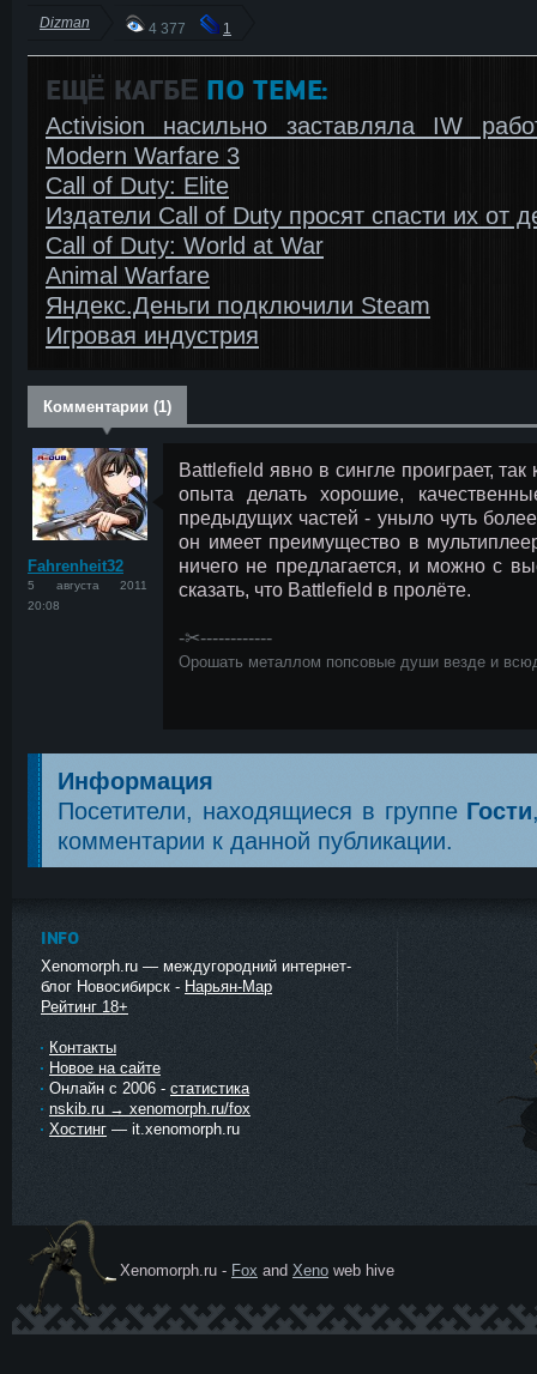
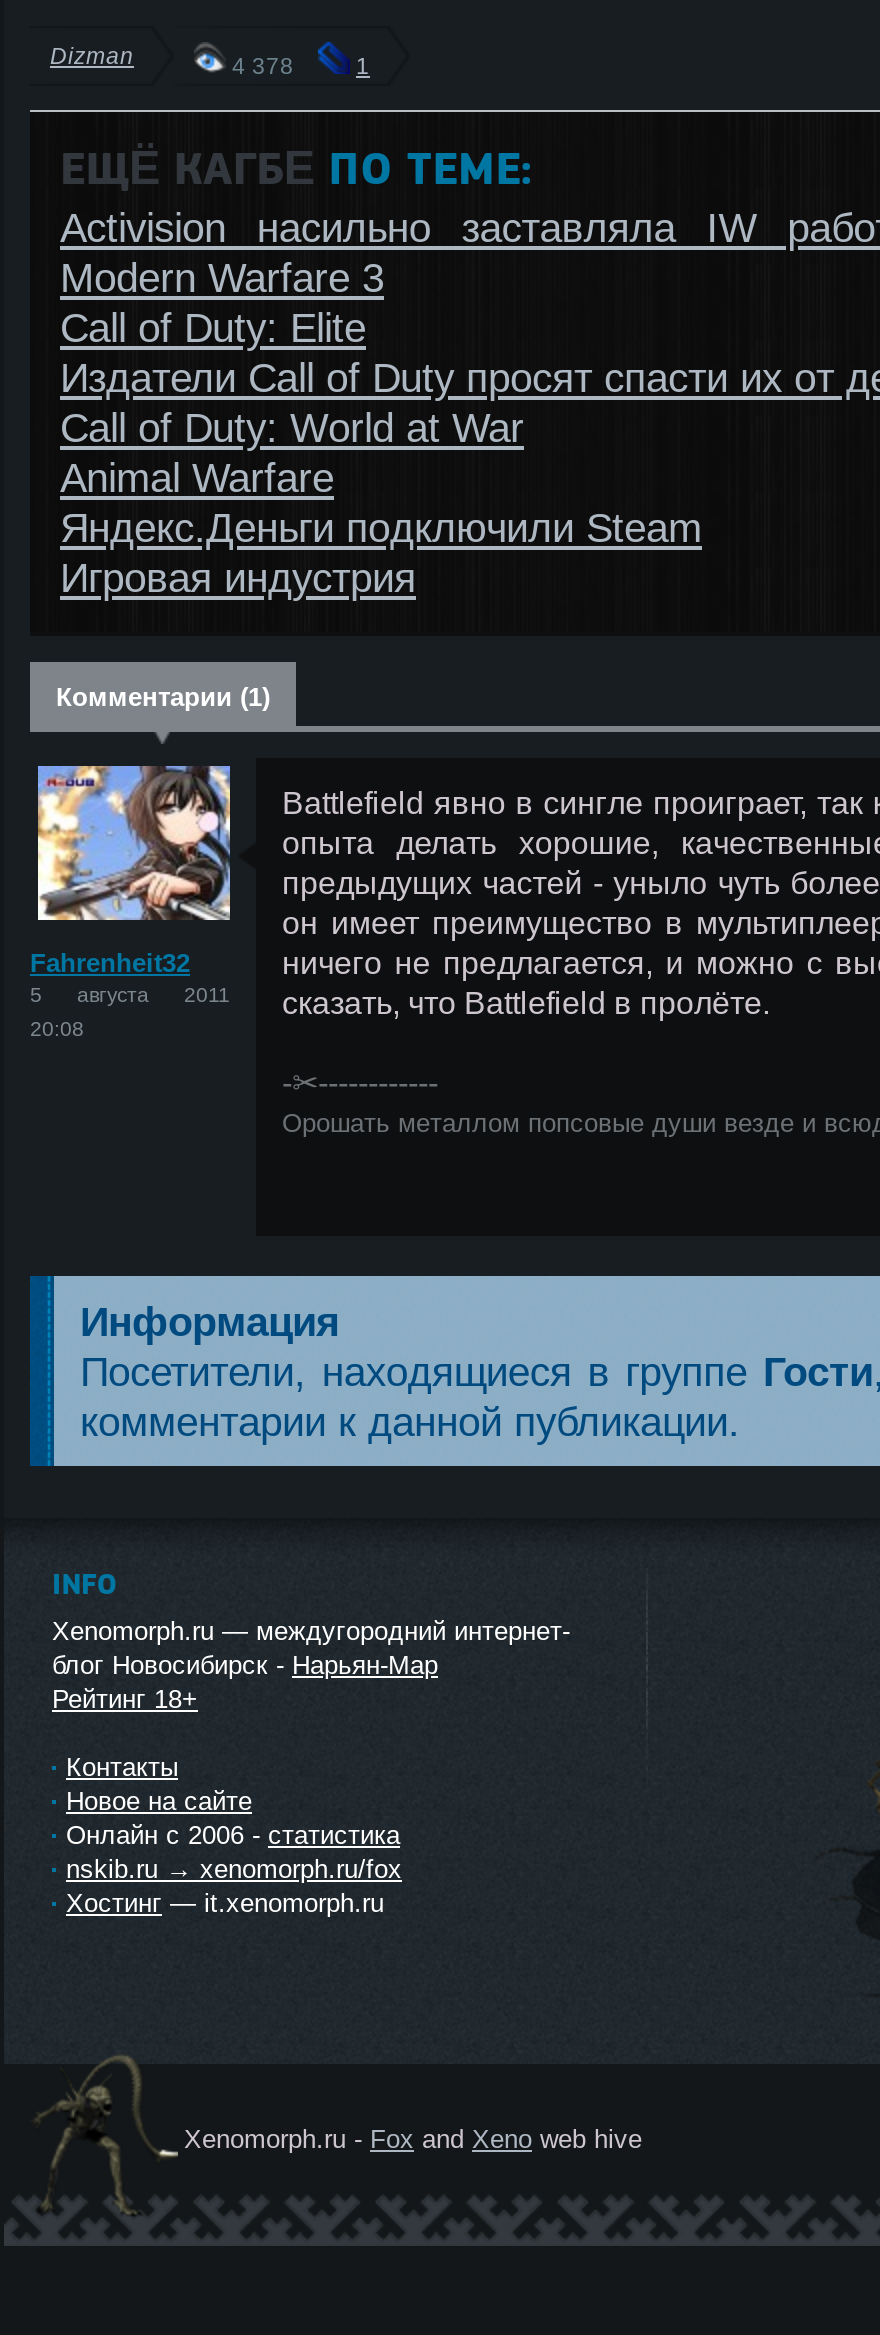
[145,20,231,36] 4 377 1 -> [226,51,370,77] 4 378 1

